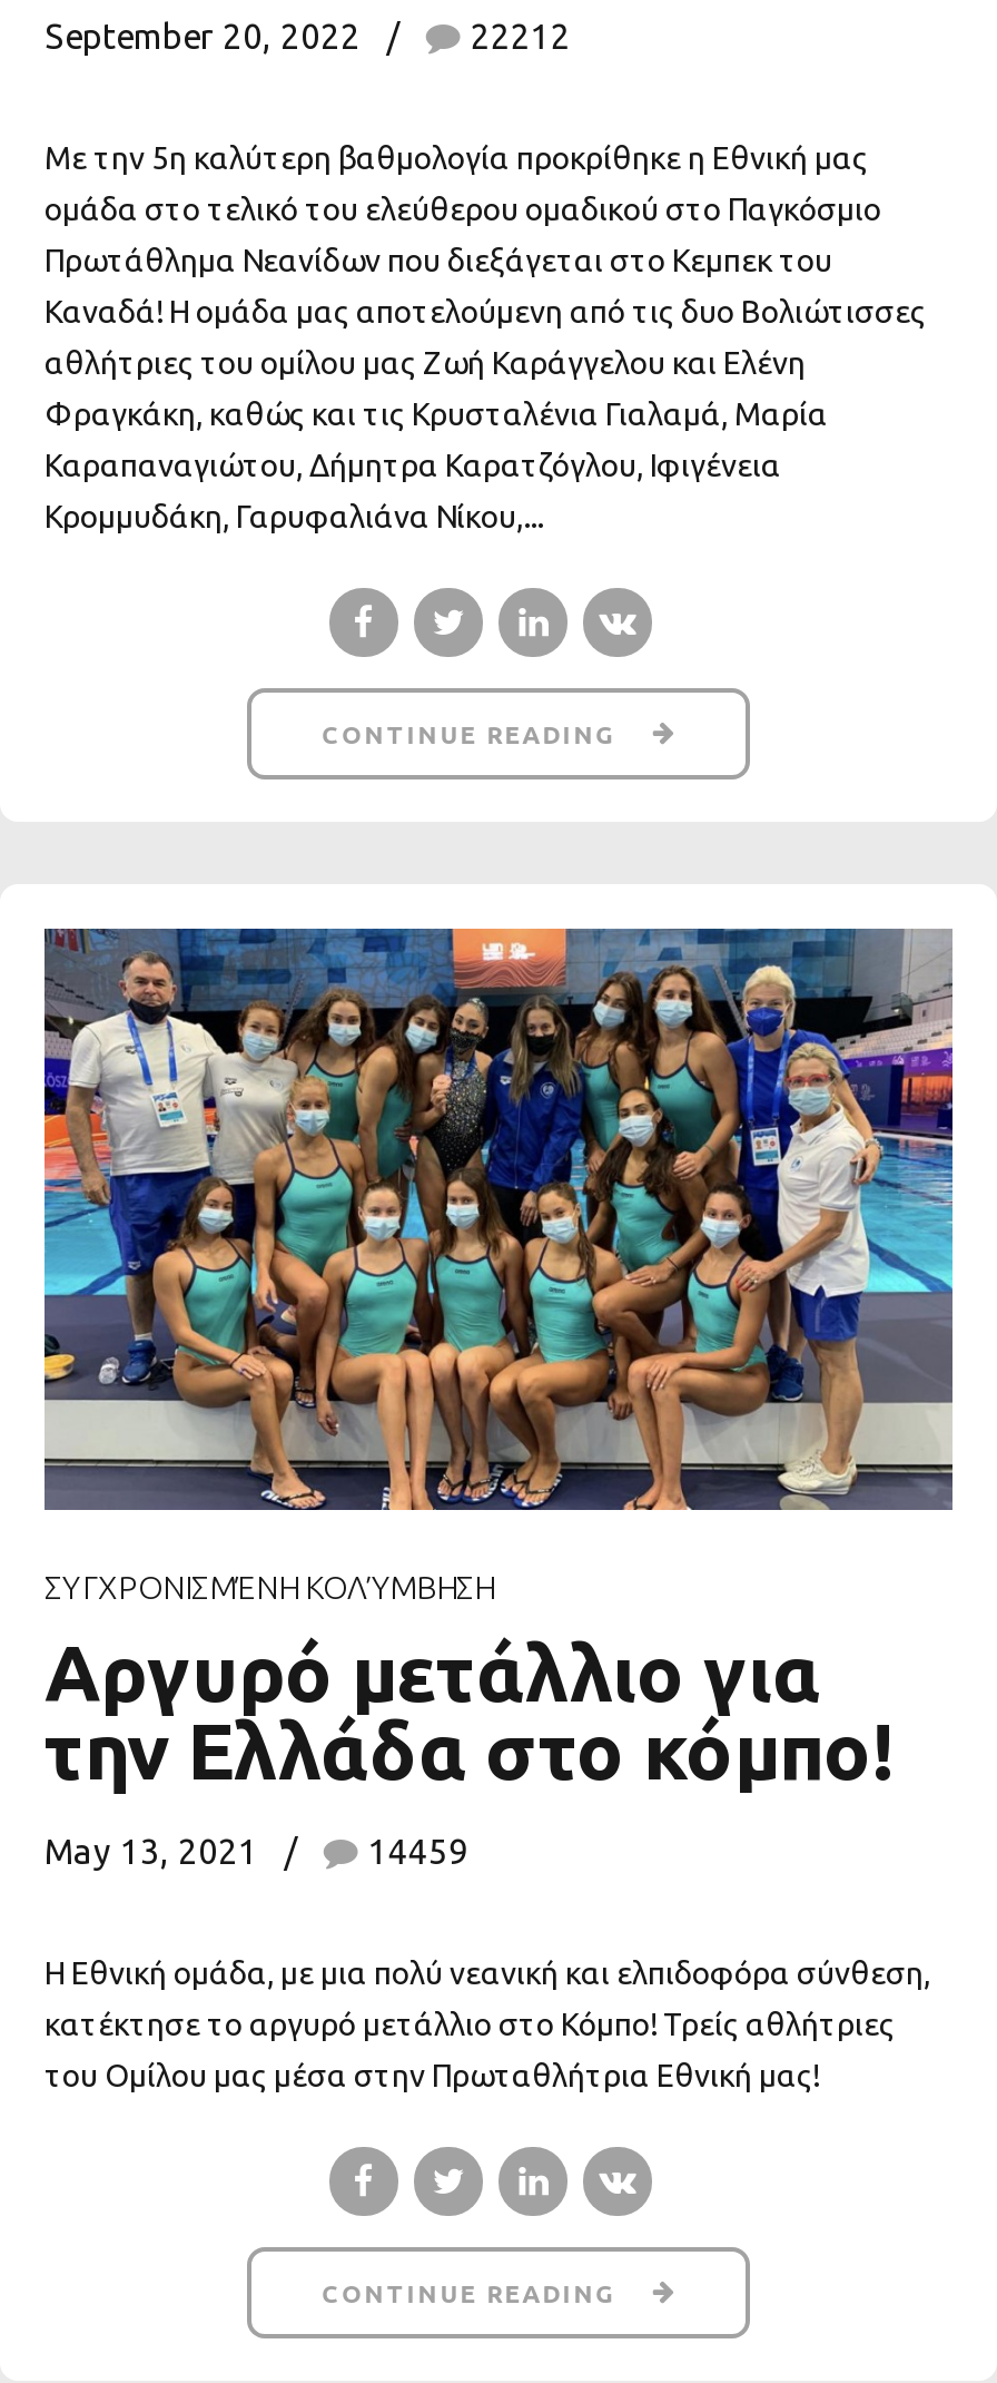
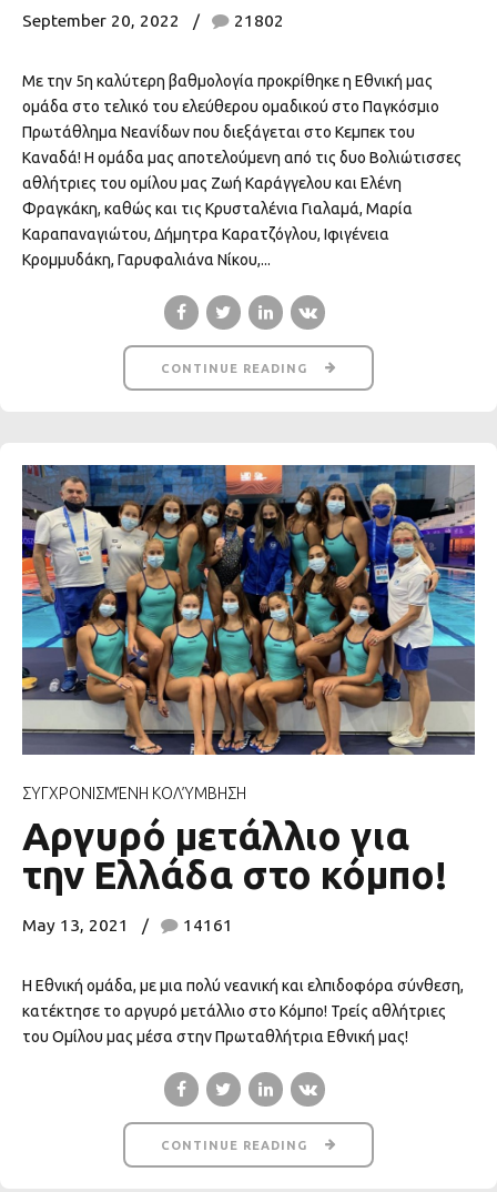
[470,17,571,55] 22212 -> [235,11,284,30] 21802
[368,1832,468,1870] 14459 -> [183,915,233,934] 14161

